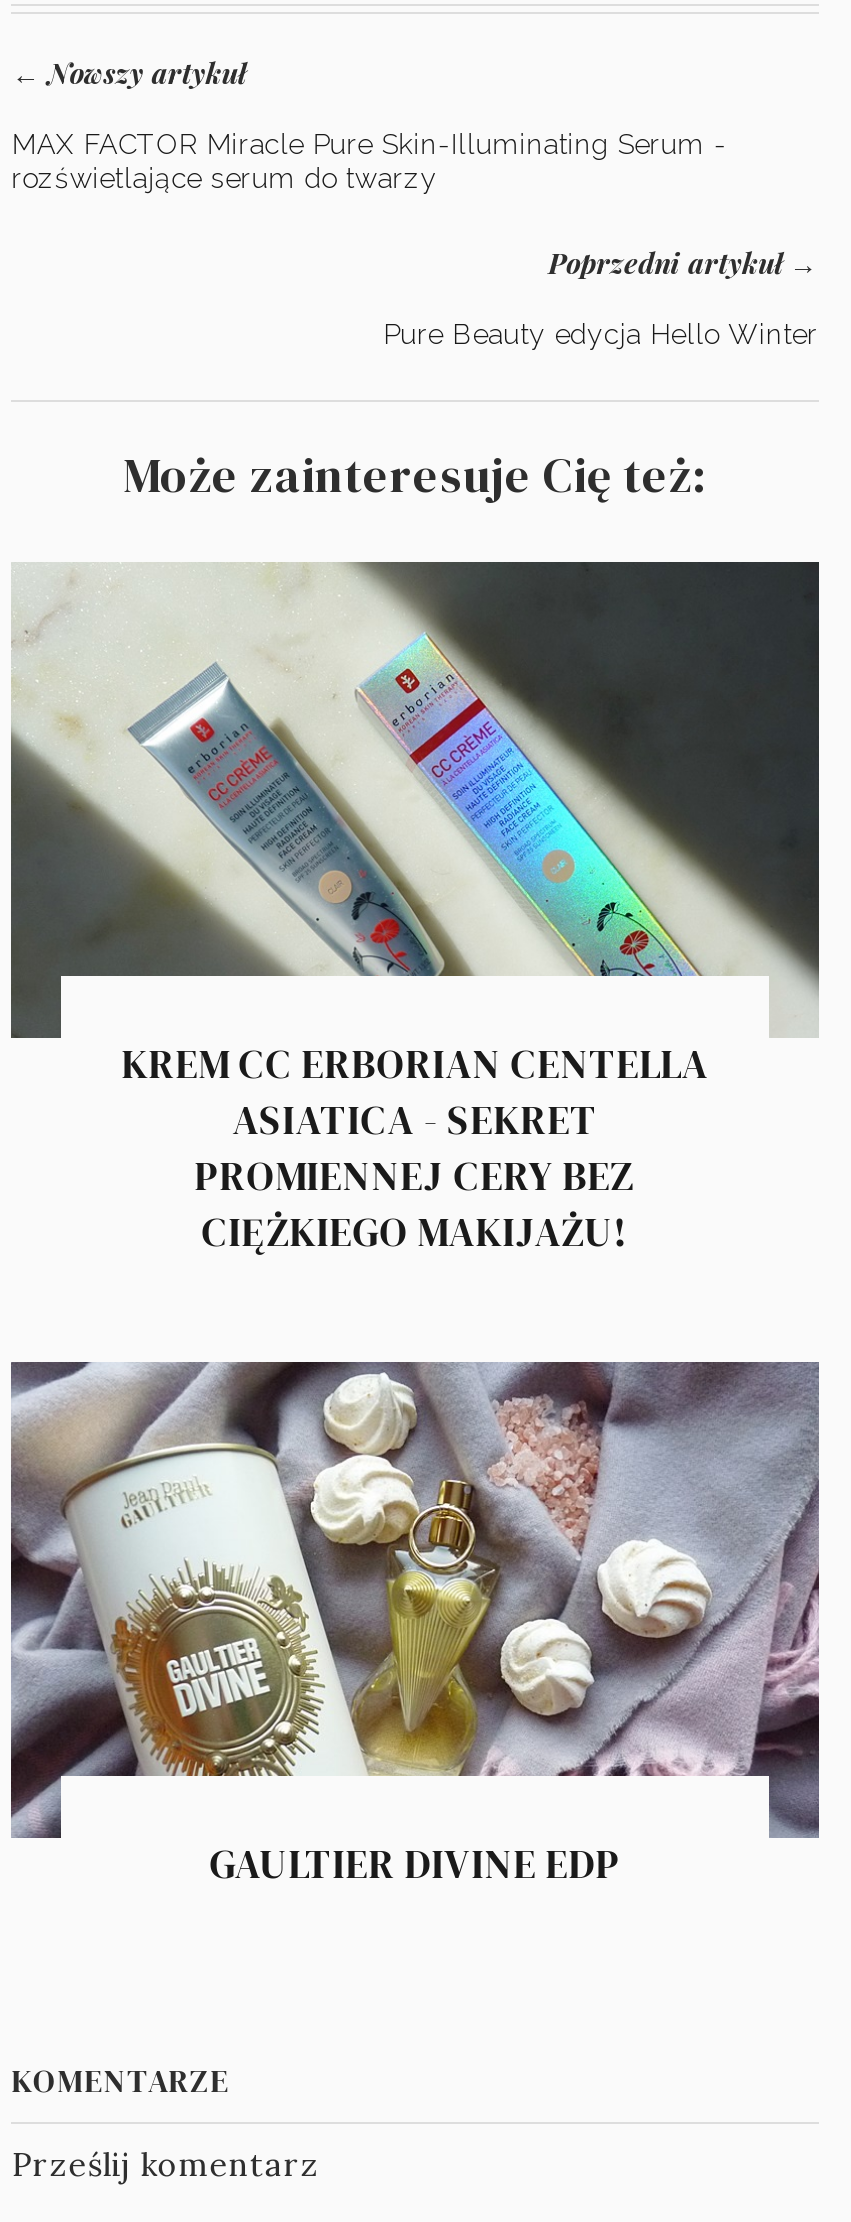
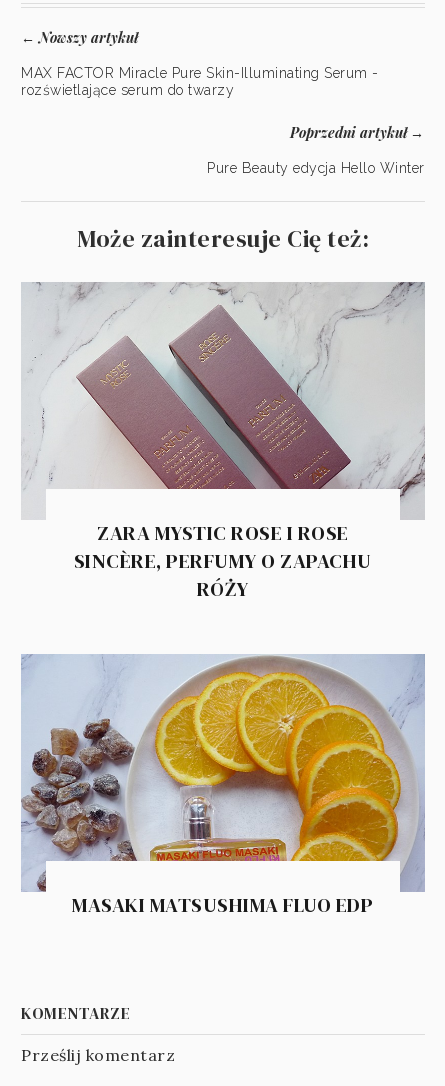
[9,560,821,1260] [image] | KREM CC ERBORIAN CENTELLA | ASIATICA - SEKRET | PROMIENNEJ CERY BEZ | CIĘŻKIEGO MAKIJAŻU! -> [21,282,425,603] [image] | ZARA MYSTIC ROSE I ROSE | SINCÈRE, PERFUMY O ZAPACHU | RÓŻY
[9,1360,821,1891] [image] | GAULTIER DIVINE EDP -> [21,654,424,919] [image] | MASAKI MATSUSHIMA FLUO EDP

